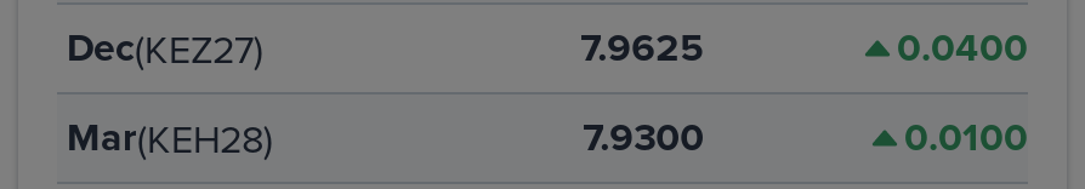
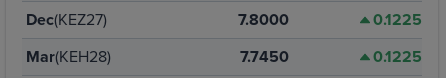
[581,19,704,75] 7.9625 -> [238,8,289,31] 7.8000
[897,19,1028,75] 0.0400 -> [373,8,422,31] 0.1225
[583,109,704,165] 7.9300 -> [240,45,289,68] 7.7450
[904,109,1028,165] 0.0100 -> [373,45,422,68] 0.1225

